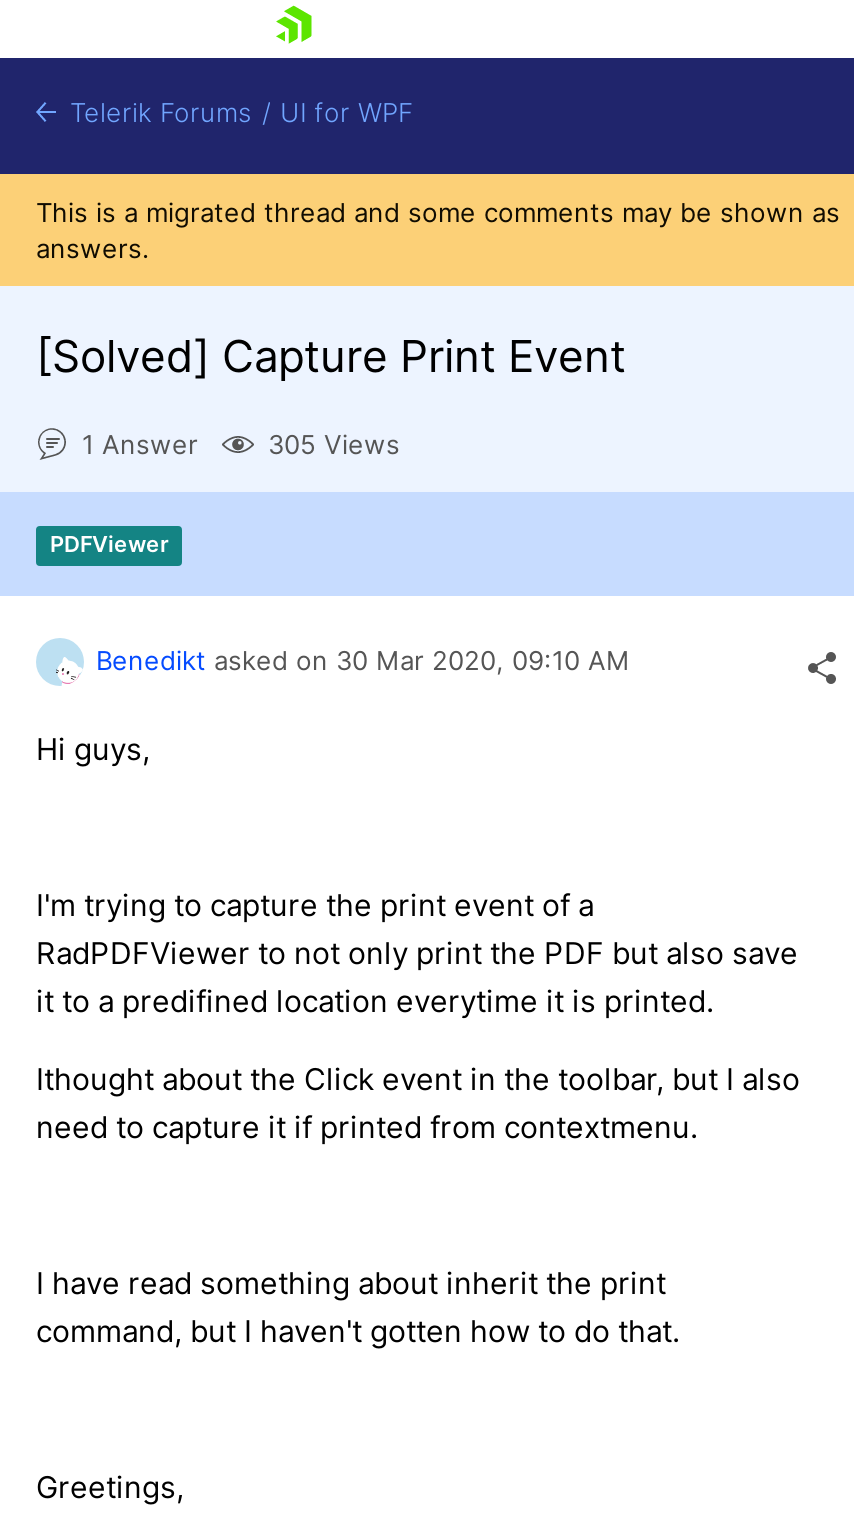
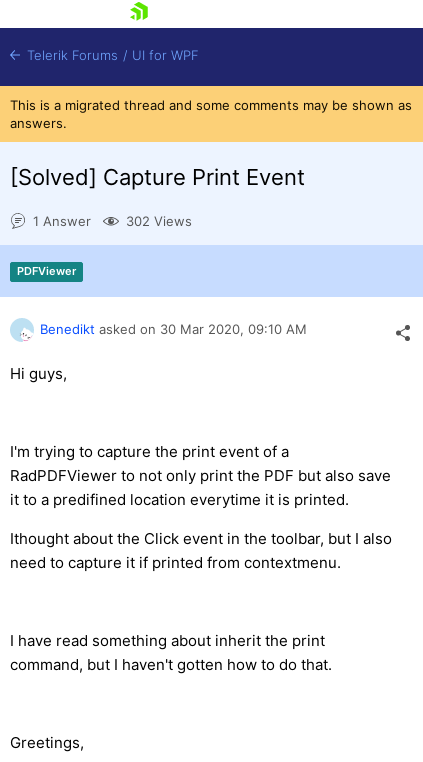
[268,429,400,461] 305 Views -> [126,213,192,229] 302 Views

